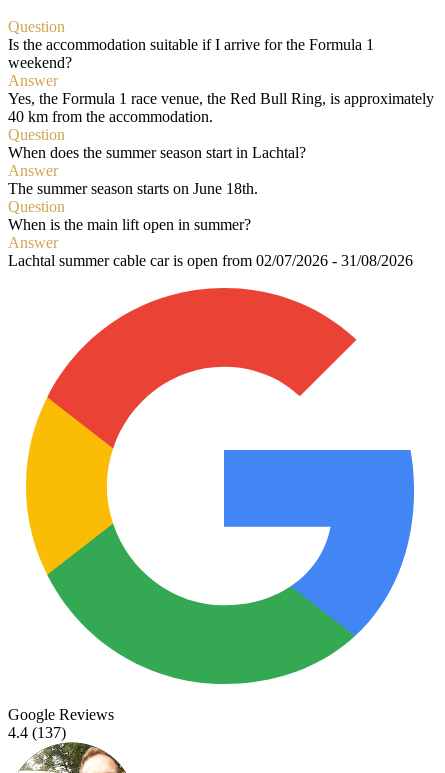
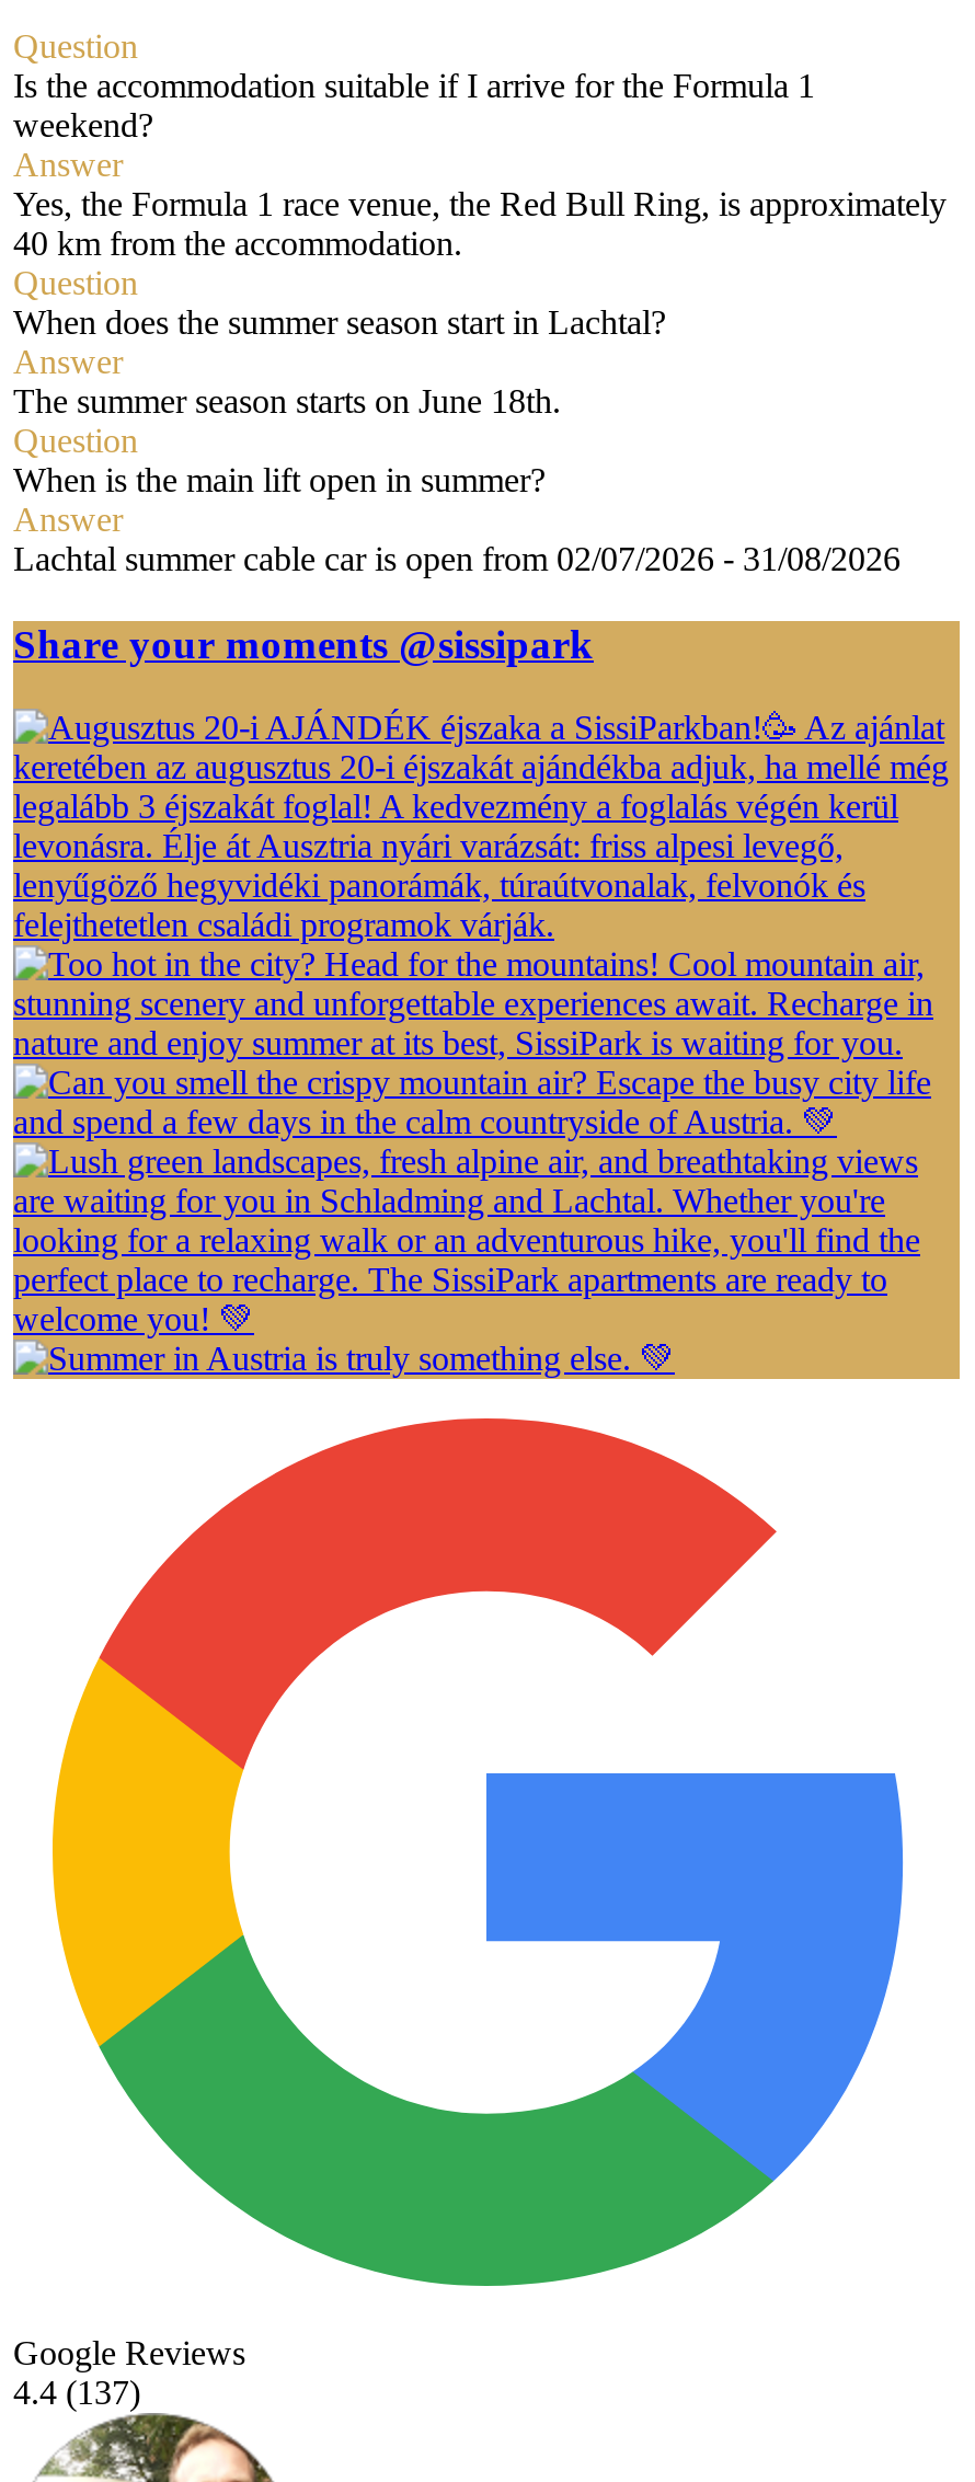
none -> [11,619,962,1381] [image] | Share your moments @sissipark

